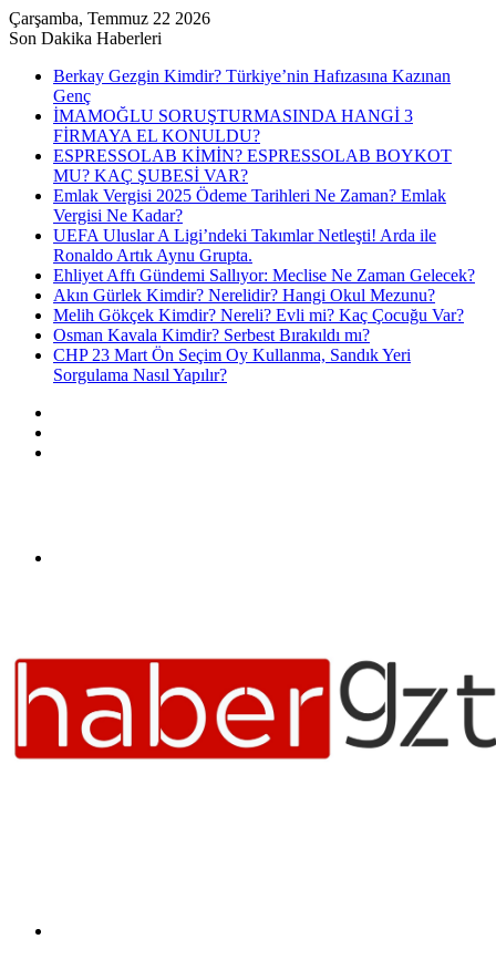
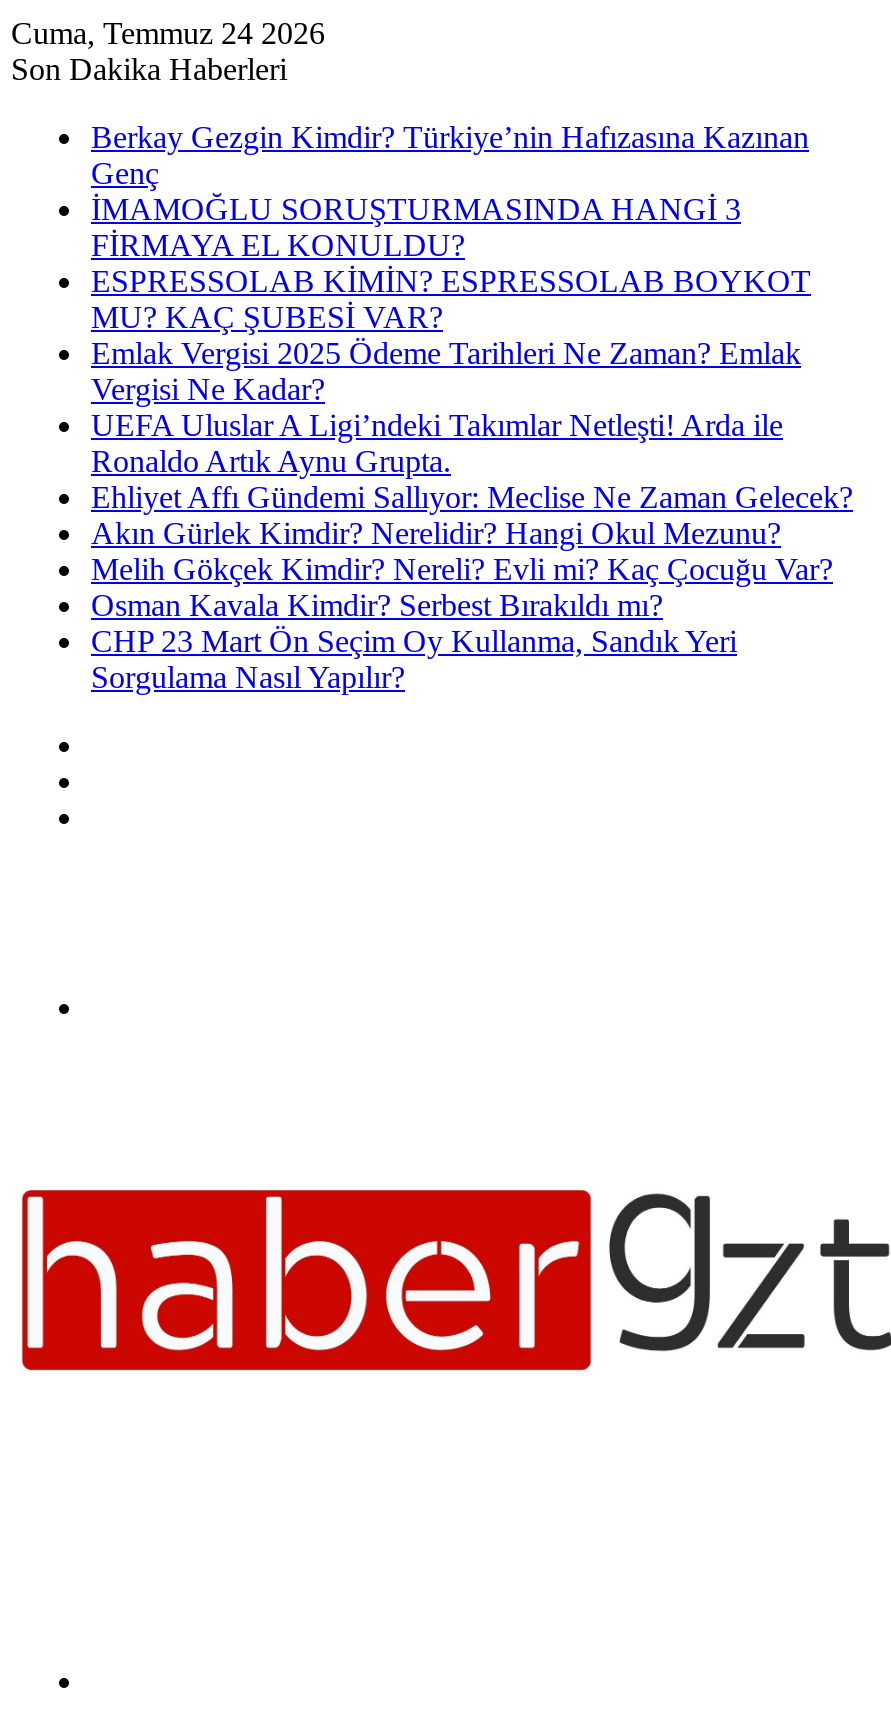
[9,9,210,28] Çarşamba, Temmuz 22 2026 -> [11,16,325,50] Cuma, Temmuz 24 2026

